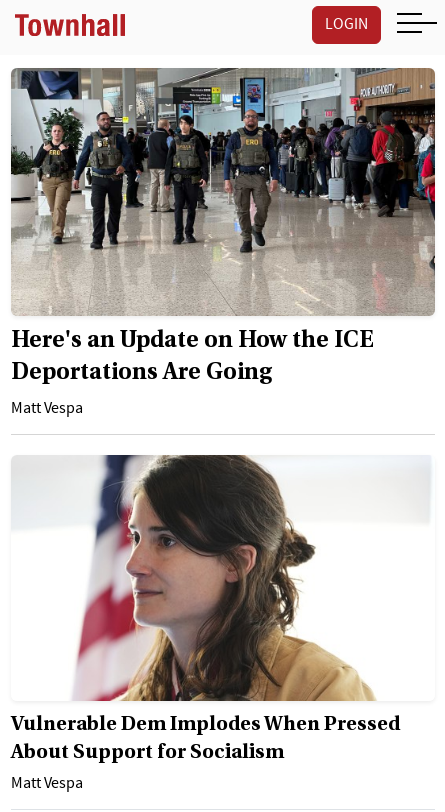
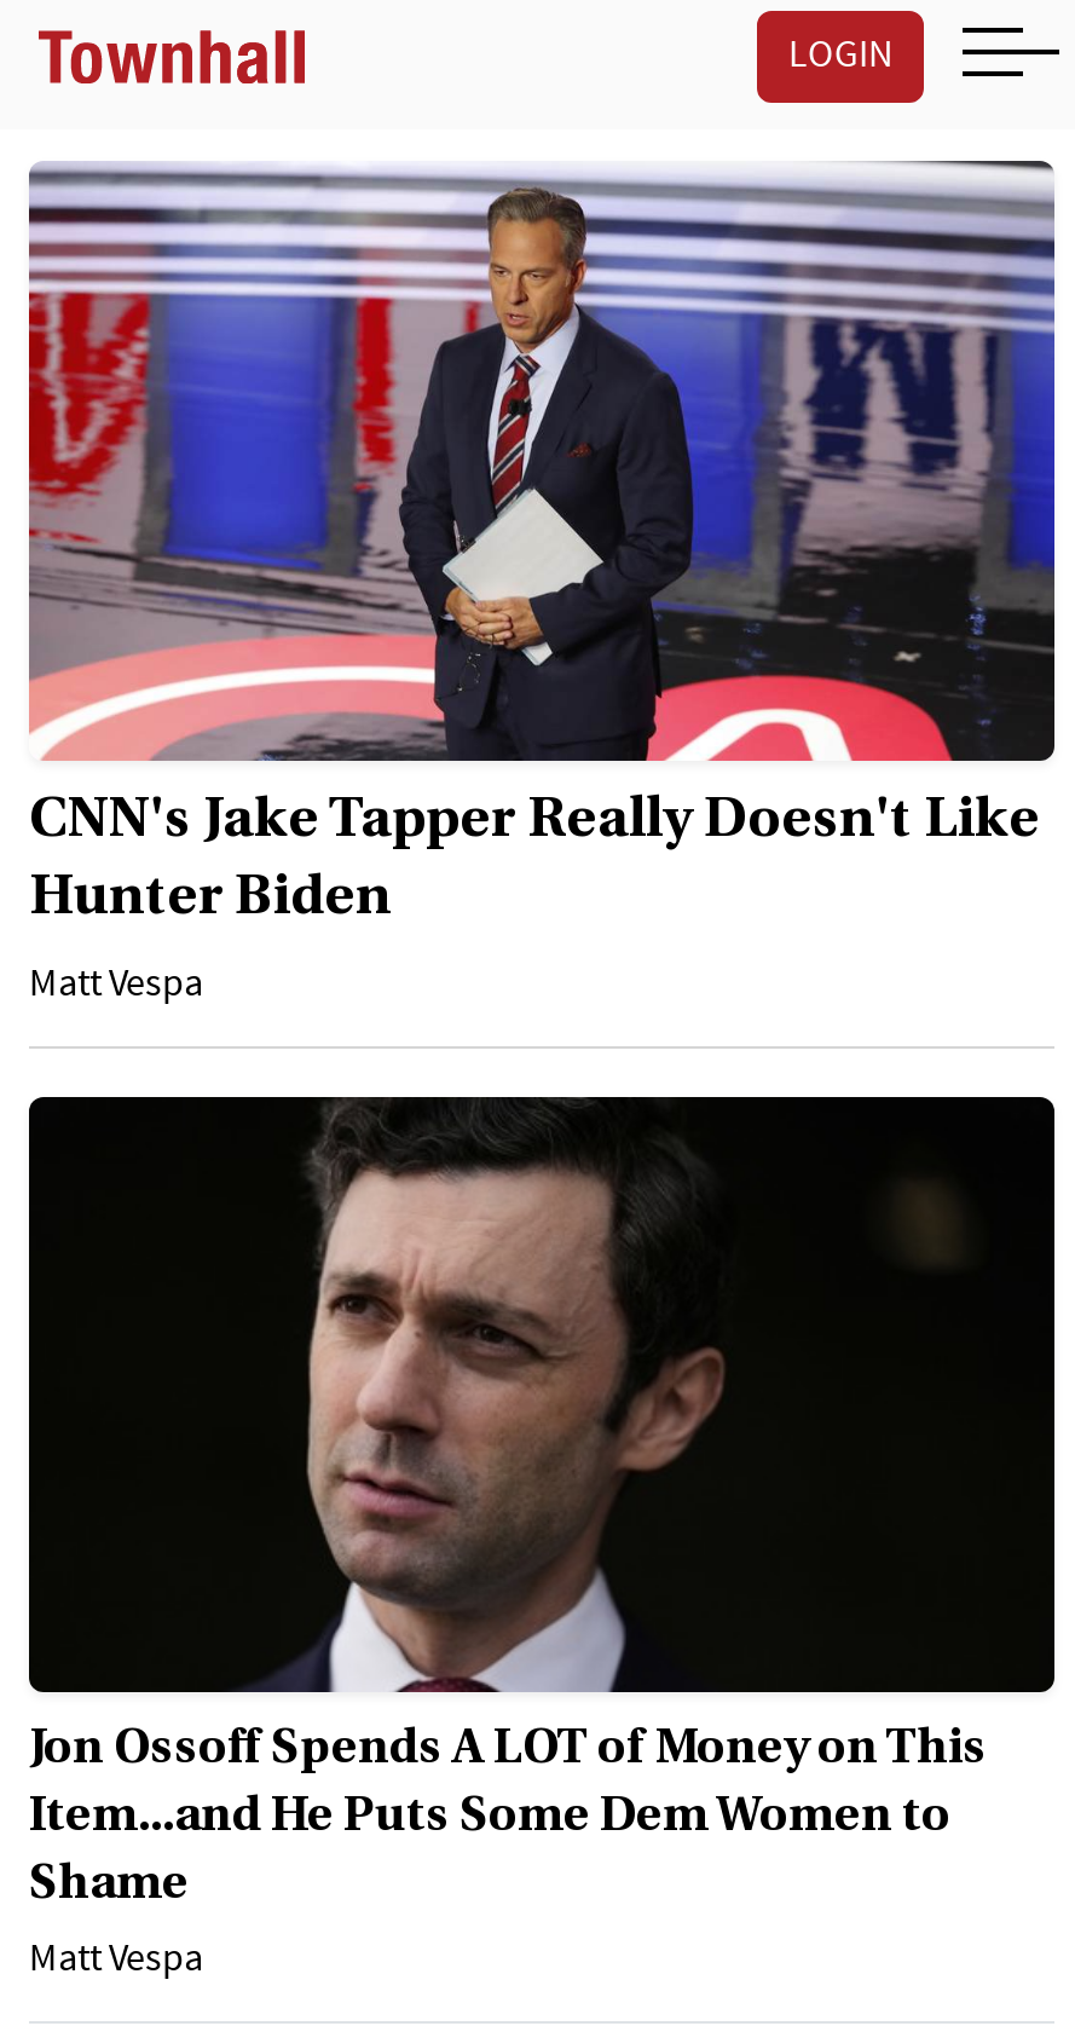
[10,67,436,385] [image] | Here's an Update on How the ICE | Deportations Are Going -> [27,158,1057,927] [image] | CNN's Jake Tapper Really Doesn't Like | Hunter Biden
[11,454,435,763] [image] | Vulnerable Dem Implodes When Pressed | About Support for Socialism -> [27,1095,1057,1910] [image] | Jon Ossoff Spends A LOT of Money on This | Item...and He Puts Some Dem Women to | Shame

